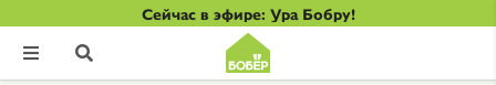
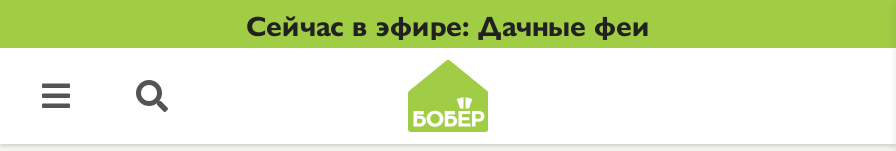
[141,2,355,24] Сейчас в эфире: Ура Бобру! -> [246,4,650,44] Сейчас в эфире: Дачные феи

